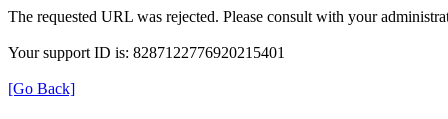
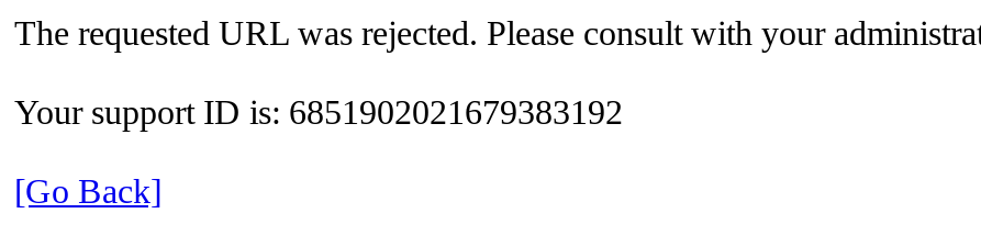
[8,44,285,61] Your support ID is: 8287122776920215401 -> [14,93,623,131] Your support ID is: 6851902021679383192

